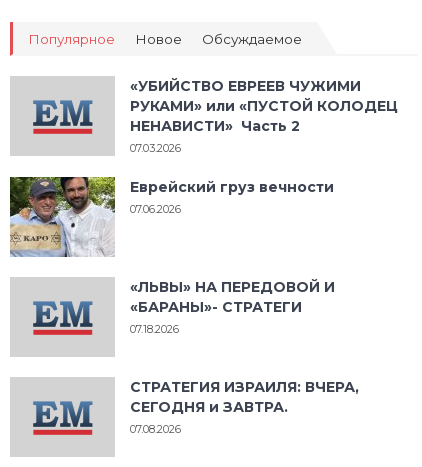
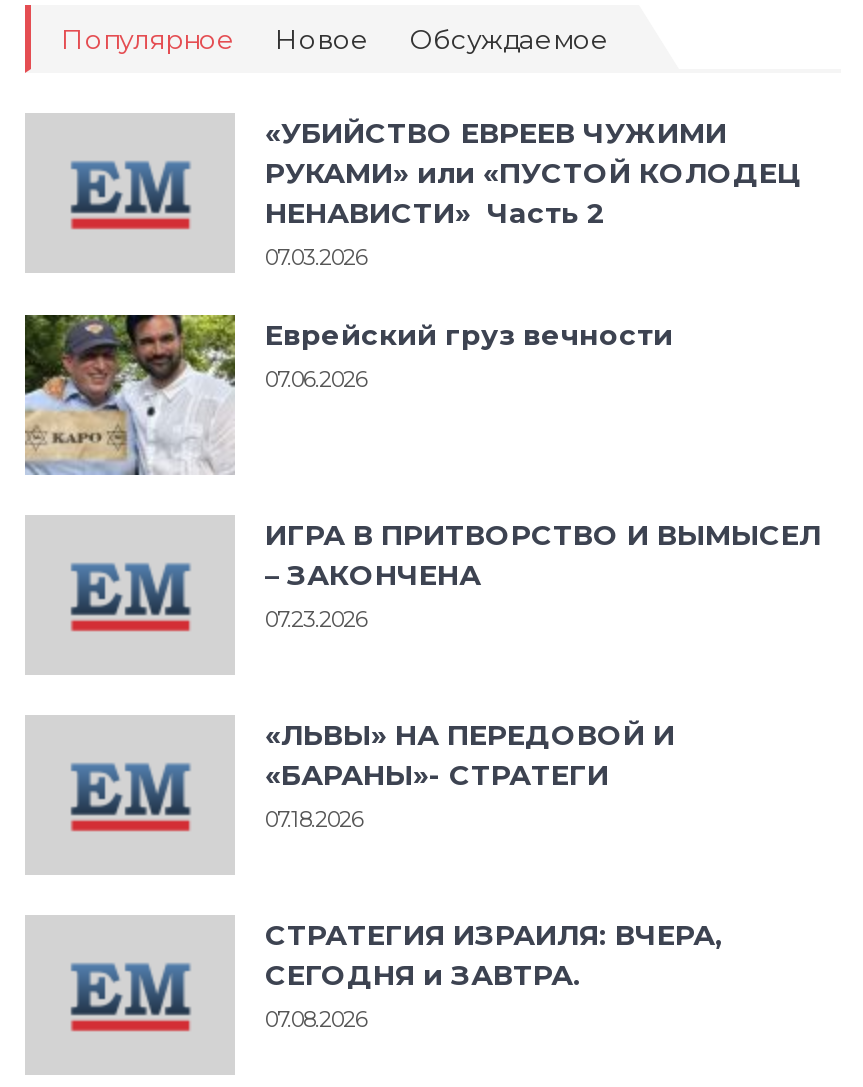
none -> [265,516,821,632] ИГРА В ПРИТВОРСТВО И ВЫМЫСЕЛ | – ЗАКОНЧЕНА | 07.23.2026

